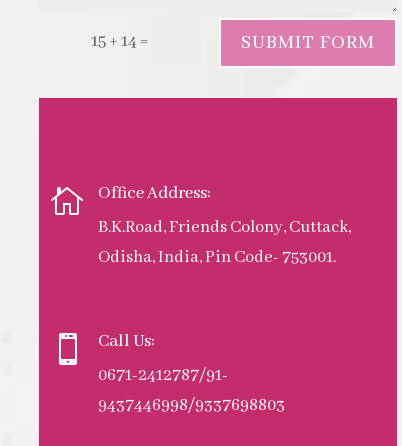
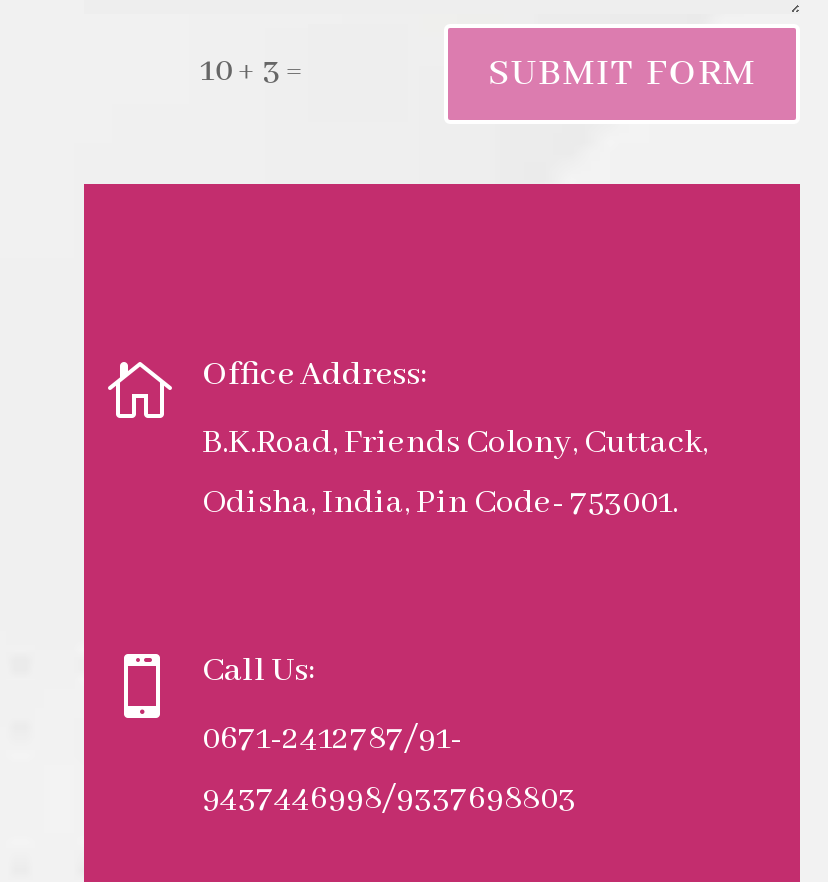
[91,31,151,52] 15 + 14 = -> [200,51,308,93] 10 + 3 =

